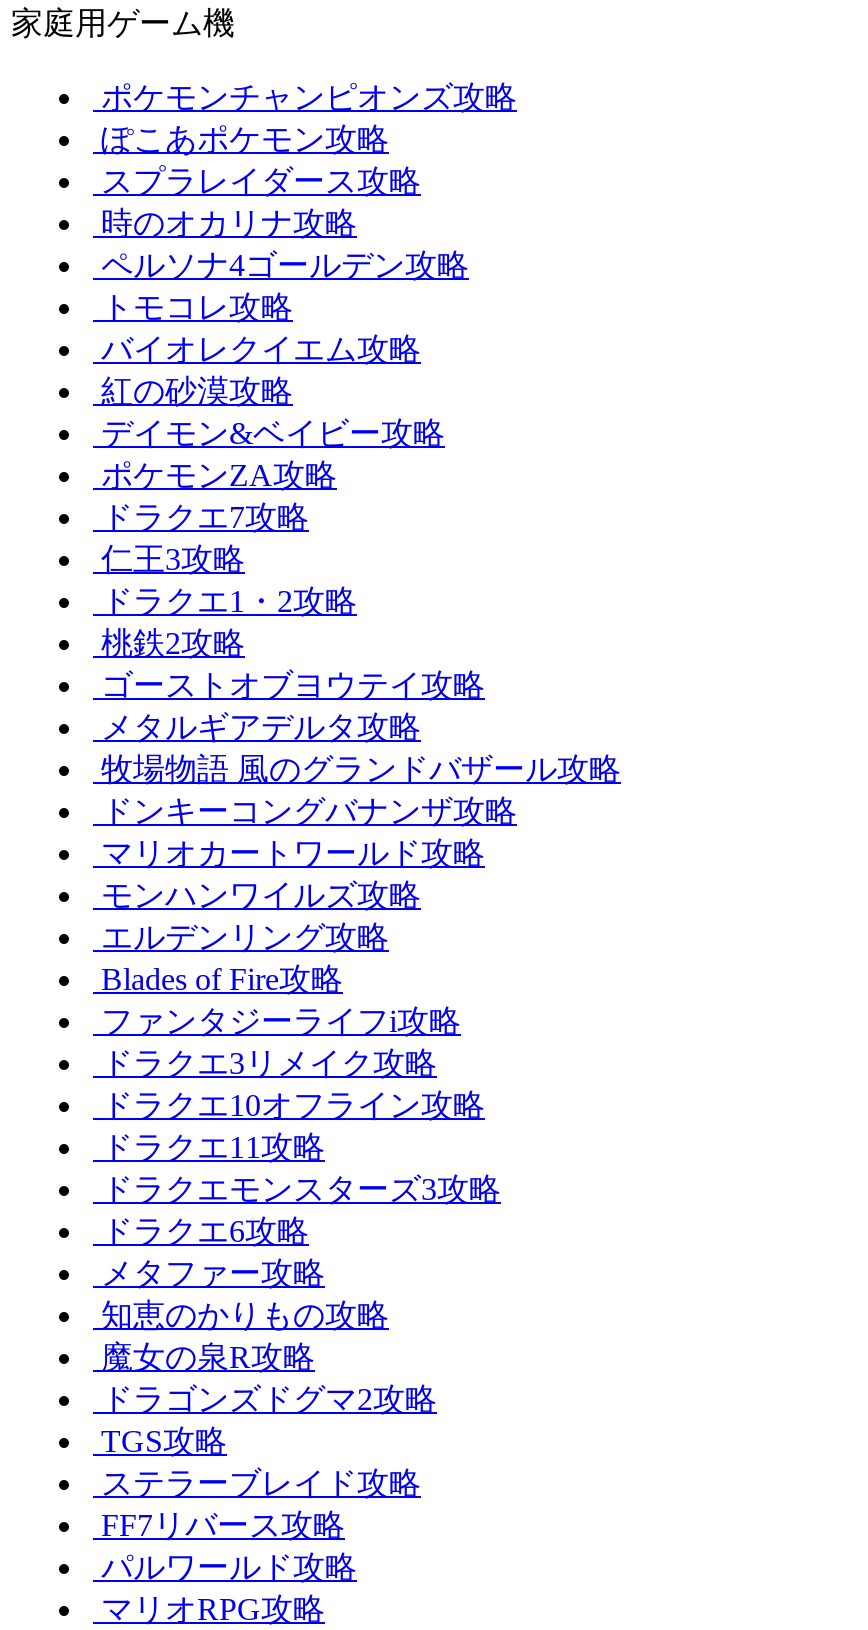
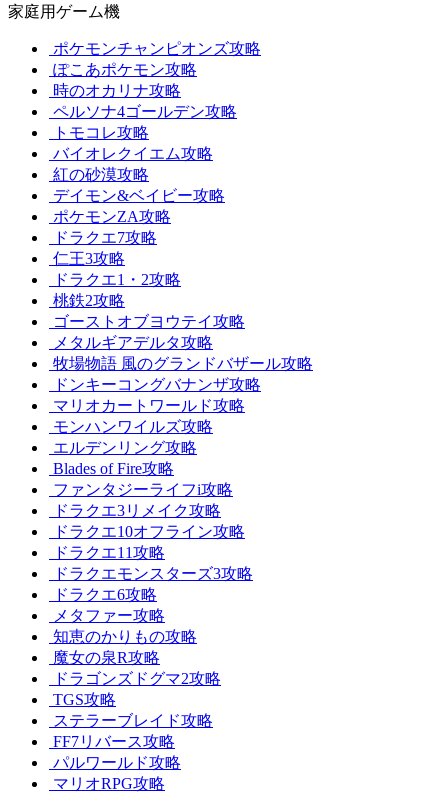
[101,163,421,197] スプラレイダース攻略 -> none

